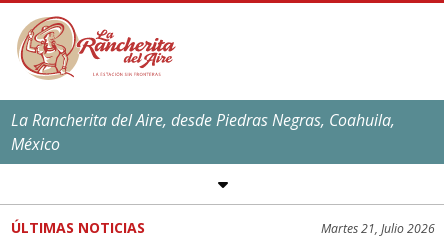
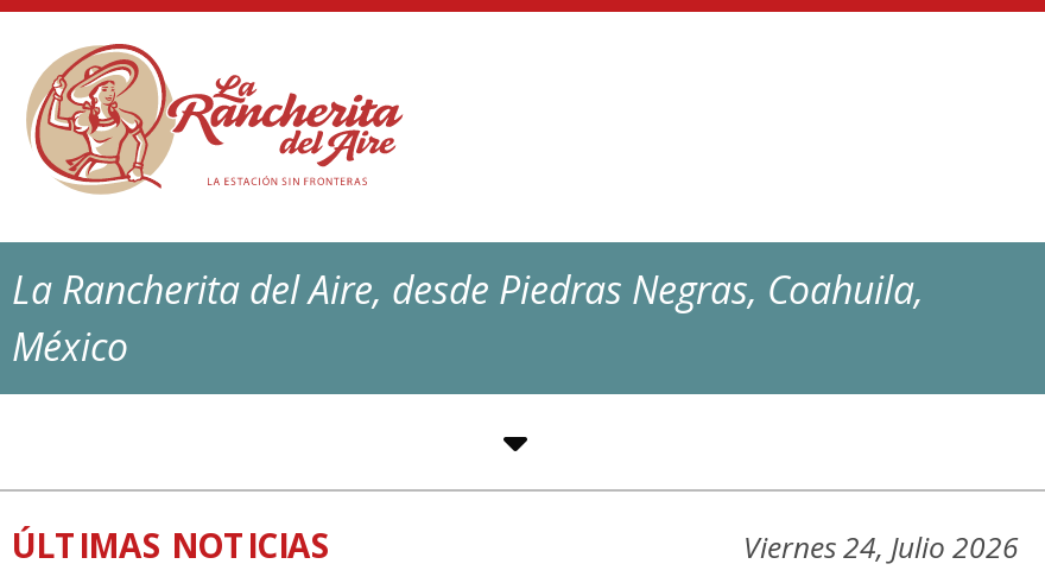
[321,220,435,237] Martes 21, Julio 2026 -> [743,527,1019,568] Viernes 24, Julio 2026

